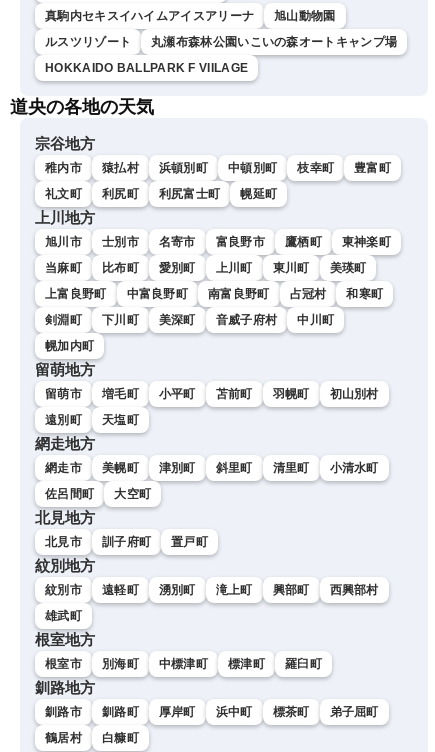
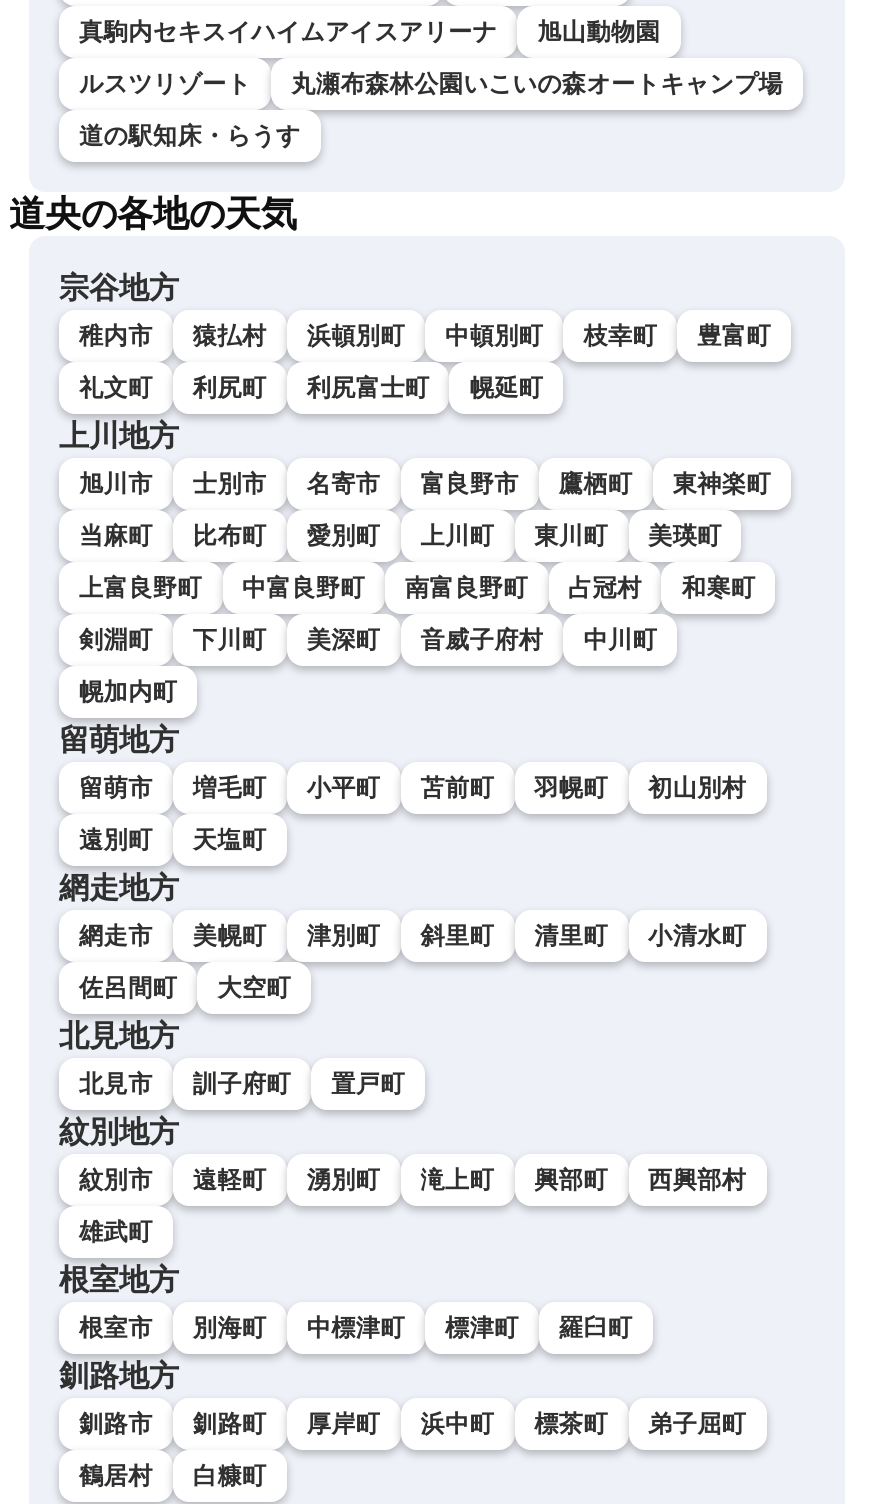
[45,61,248,75] HOKKAIDO BALLPARK F VIILAGE -> [79,122,300,150] 道の駅知床・らうす

